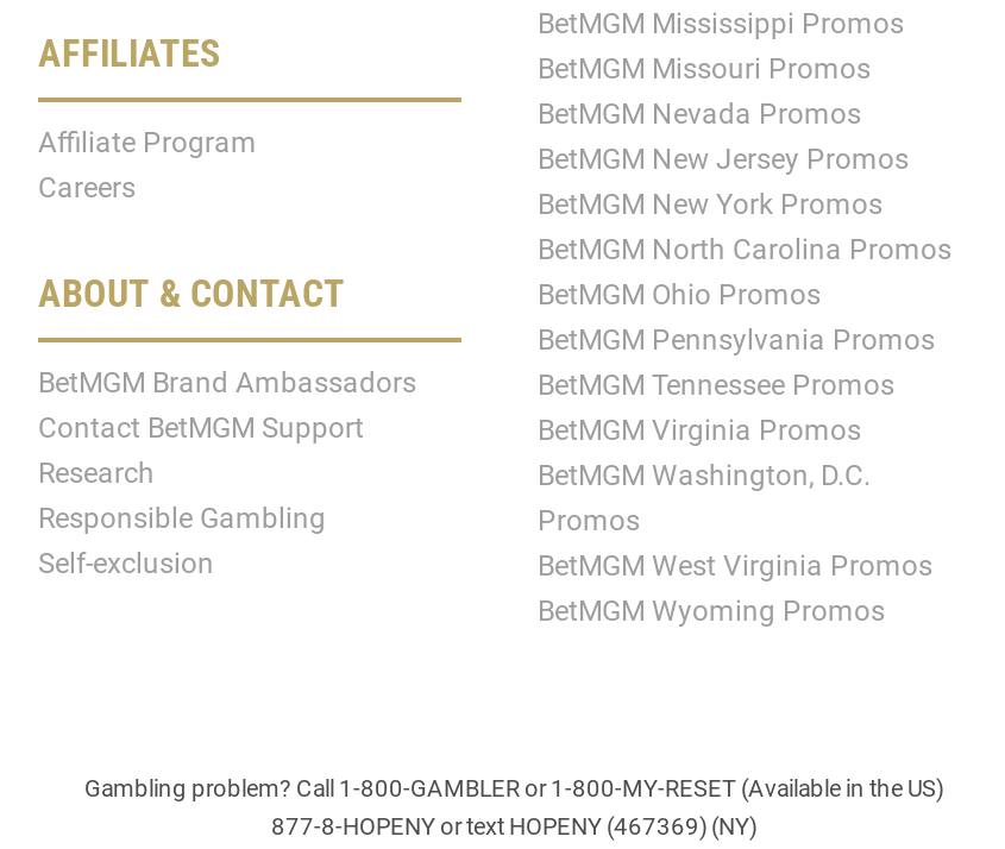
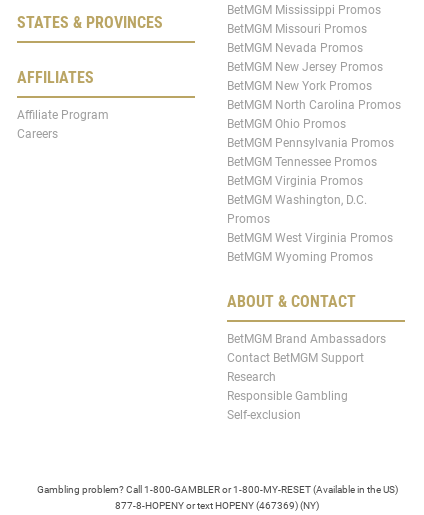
none -> [17,13,163,32] STATES & PROVINCES
moved [38,270,416,580] -> [227,292,386,422]: ABOUT & CONTACT | BetMGM Brand Ambassadors | Contact BetMGM Support | Research | Responsible Gambling | Self-exclusion

